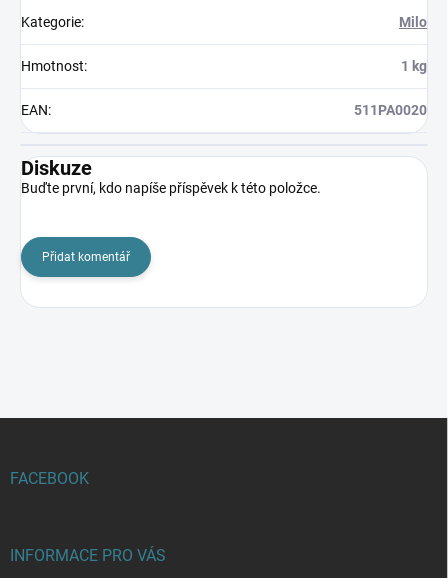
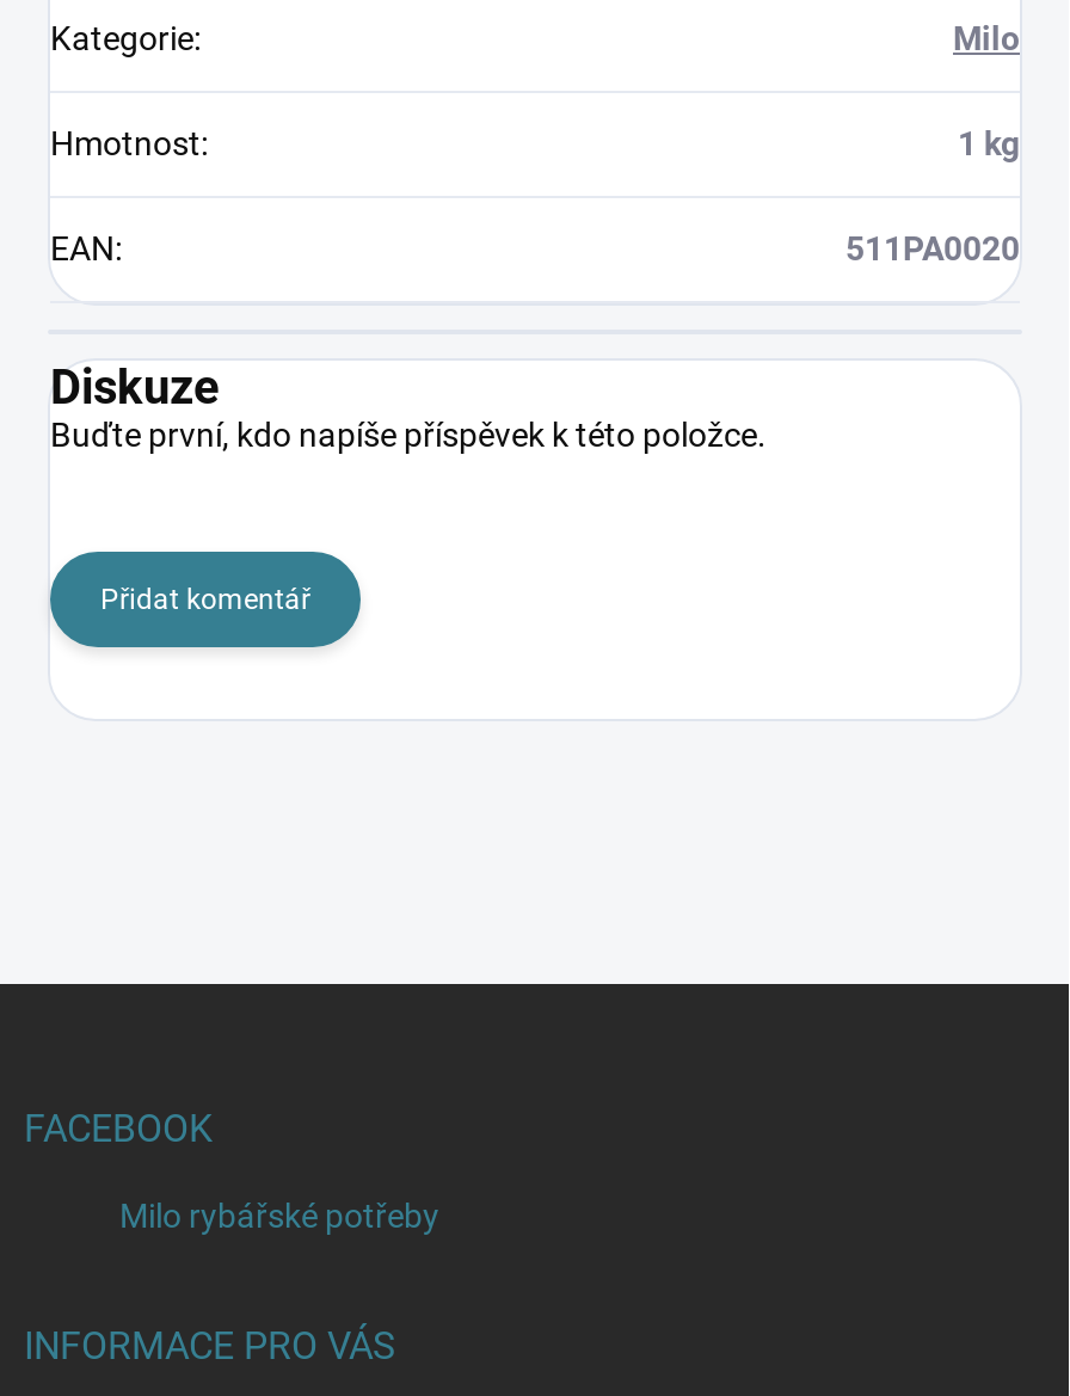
none -> [119,1198,439,1236] Milo rybářské potřeby

